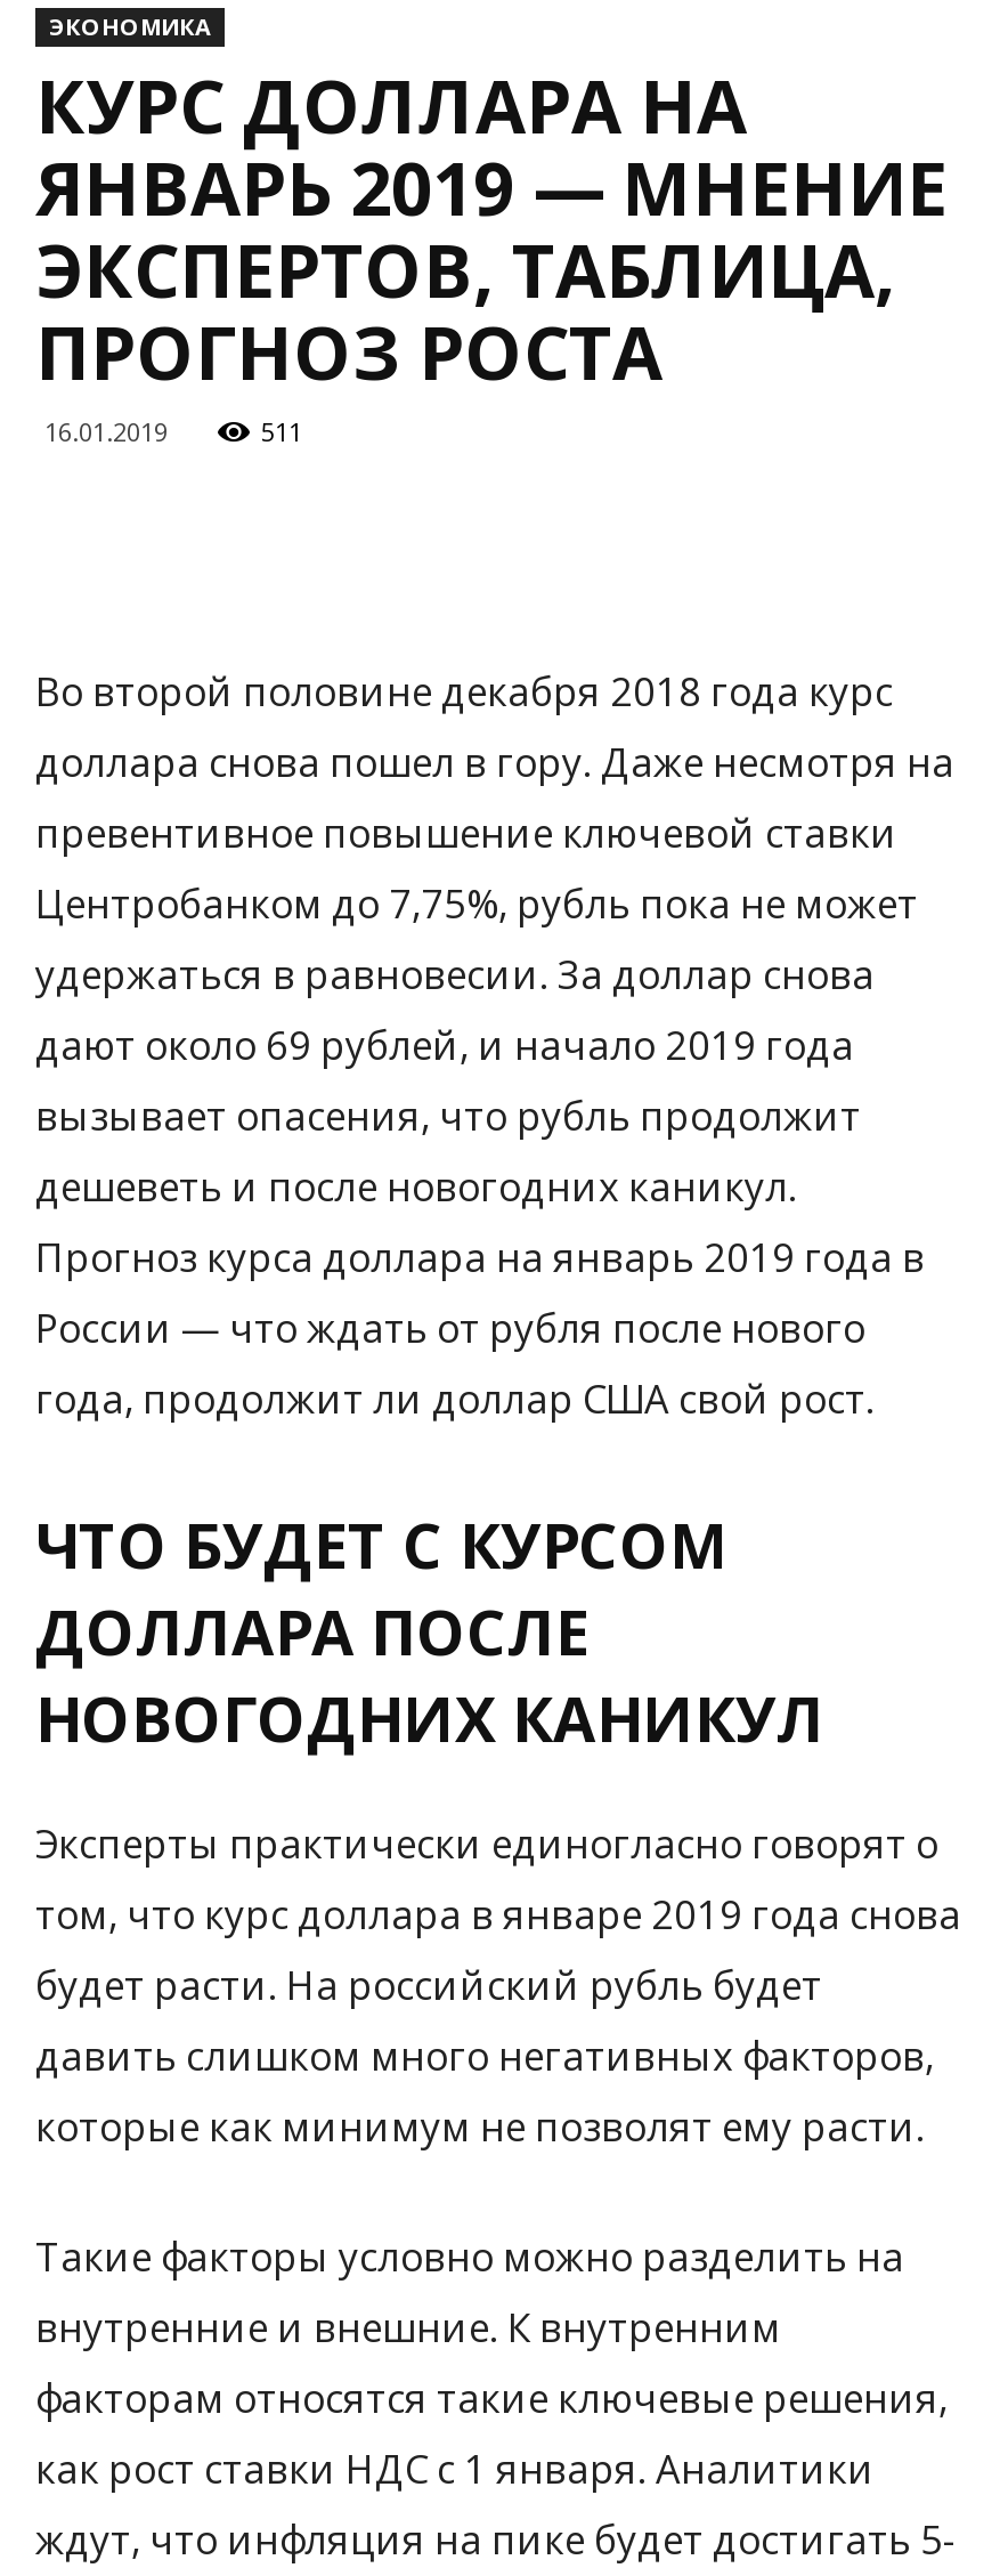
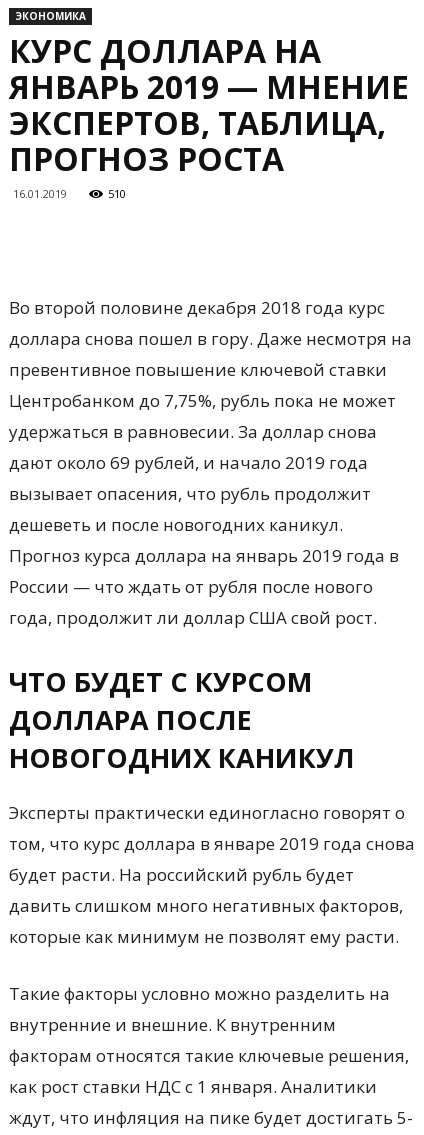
[261,414,302,448] 511 -> [108,186,126,201] 510

